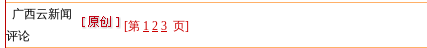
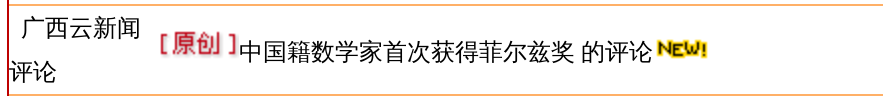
[124,19,189,33] [第1 2 3页] -> [239,38,653,66] 中国籍数学家首次获得菲尔兹奖 的评论

